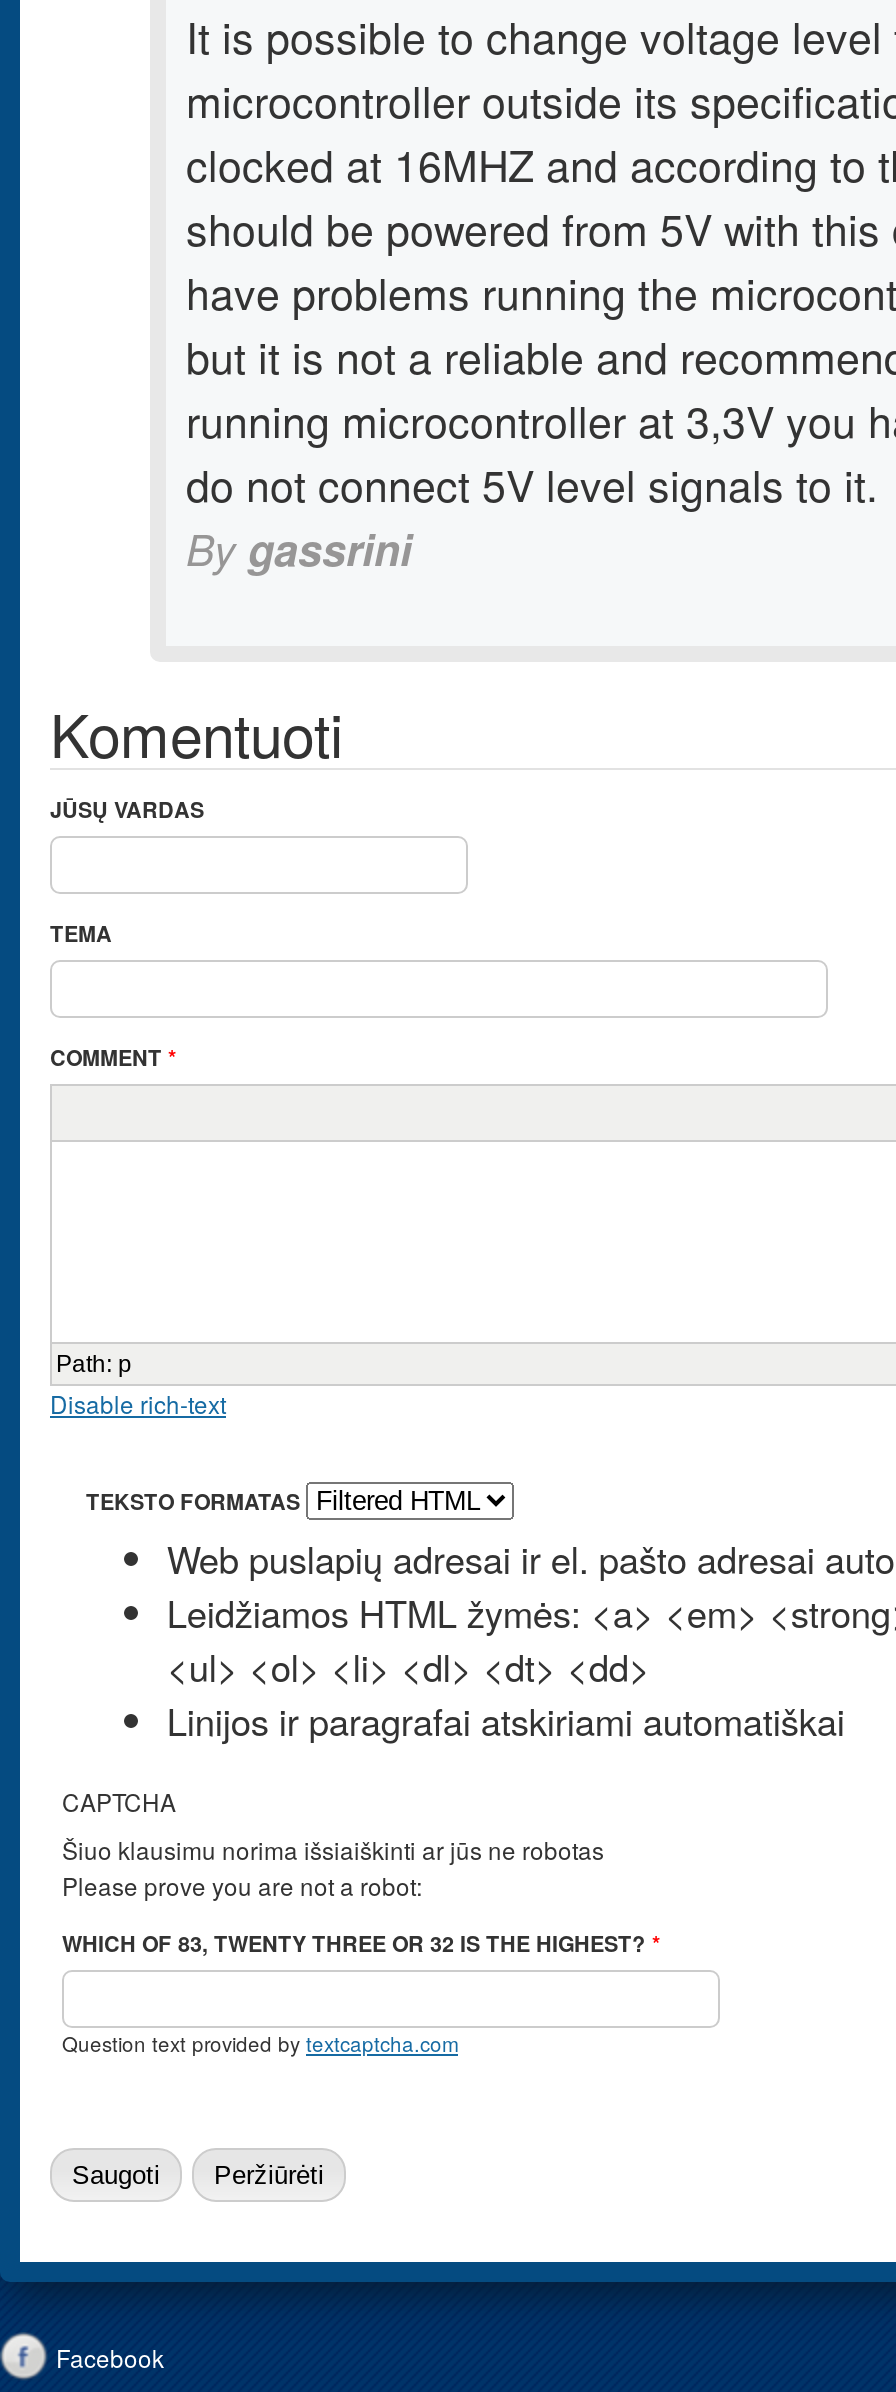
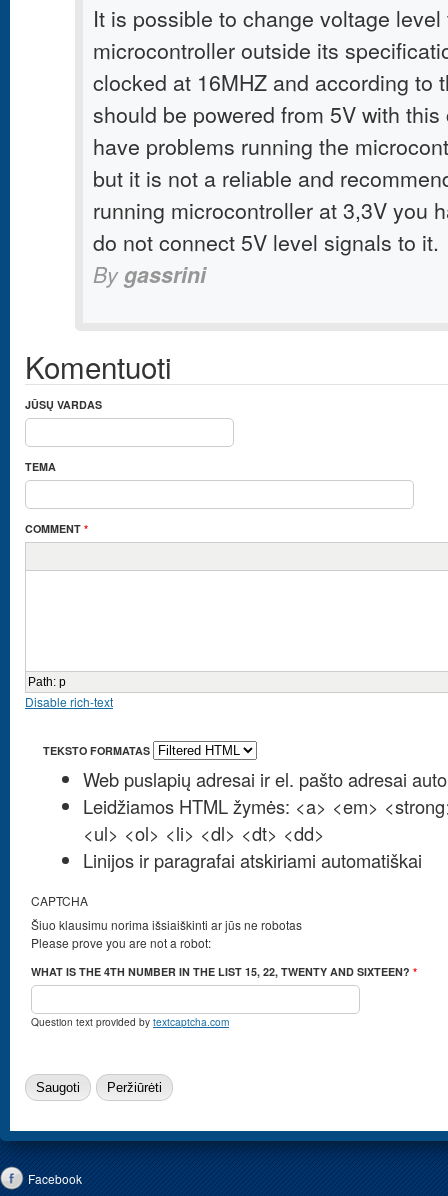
[62,1928,660,1958] WHICH OF 83, TWENTY THREE OR 32 IS THE HIGHEST? * -> [31,964,417,979] WHAT IS THE 4TH NUMBER IN THE LIST 15, 22, TWENTY AND SIXTEEN? *

